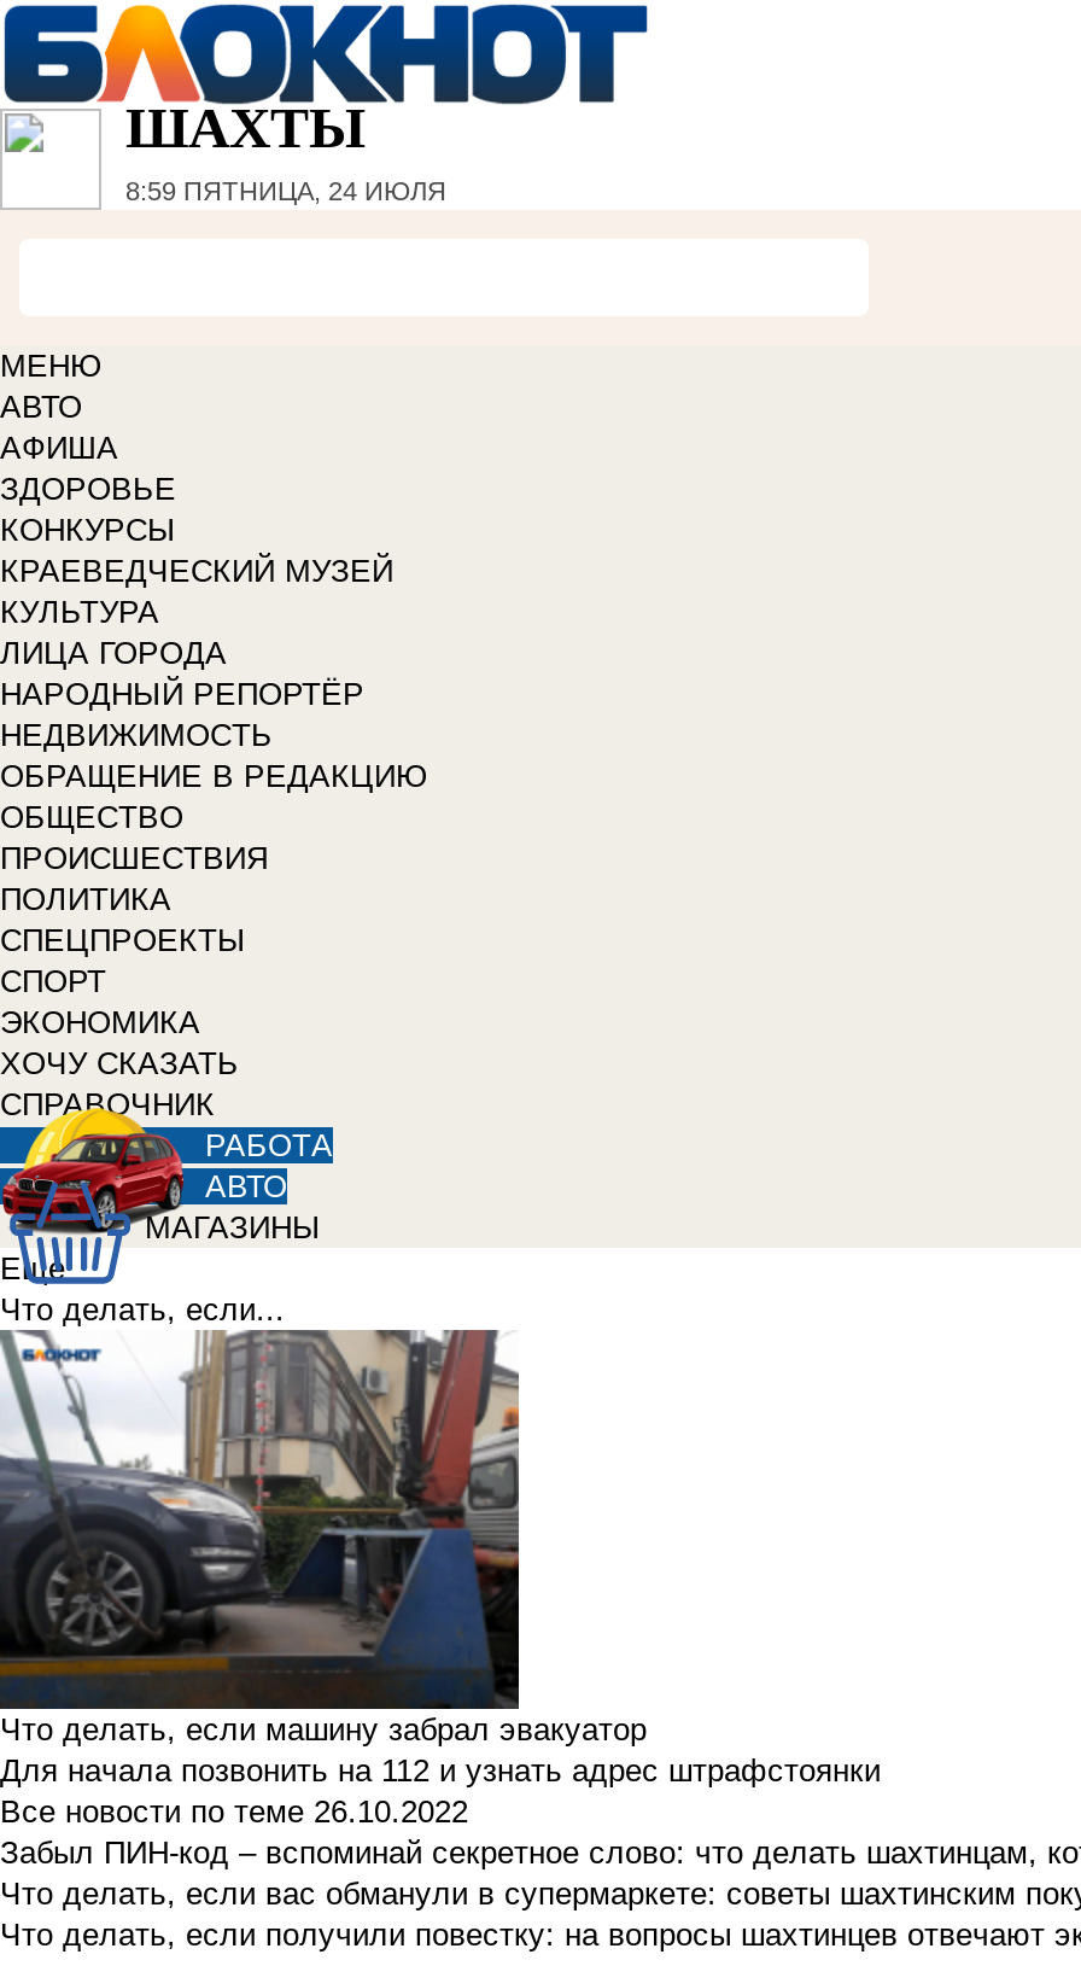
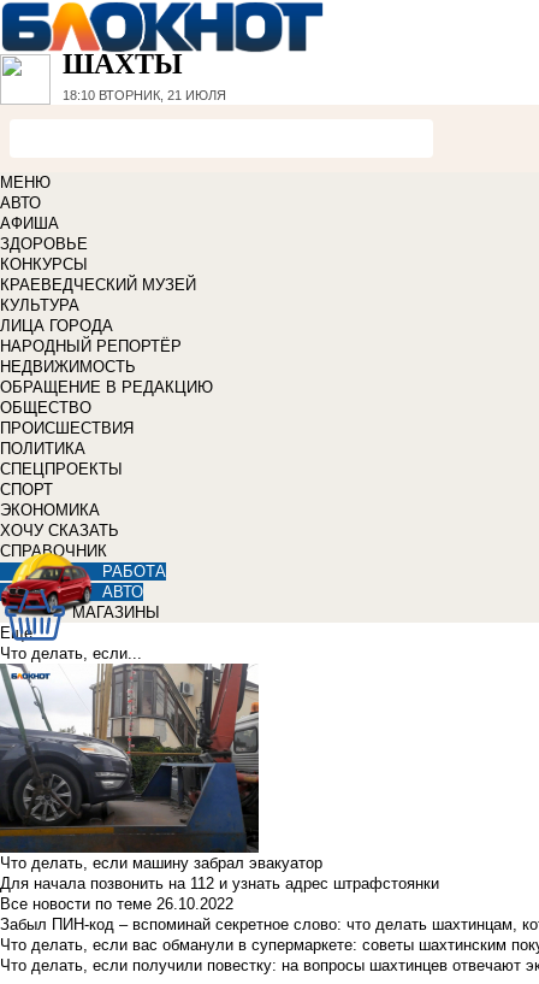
[125,177,446,206] 8:59 ПЯТНИЦА, 24 ИЮЛЯ -> [63,88,226,103] 18:10 ВТОРНИК, 21 ИЮЛЯ

